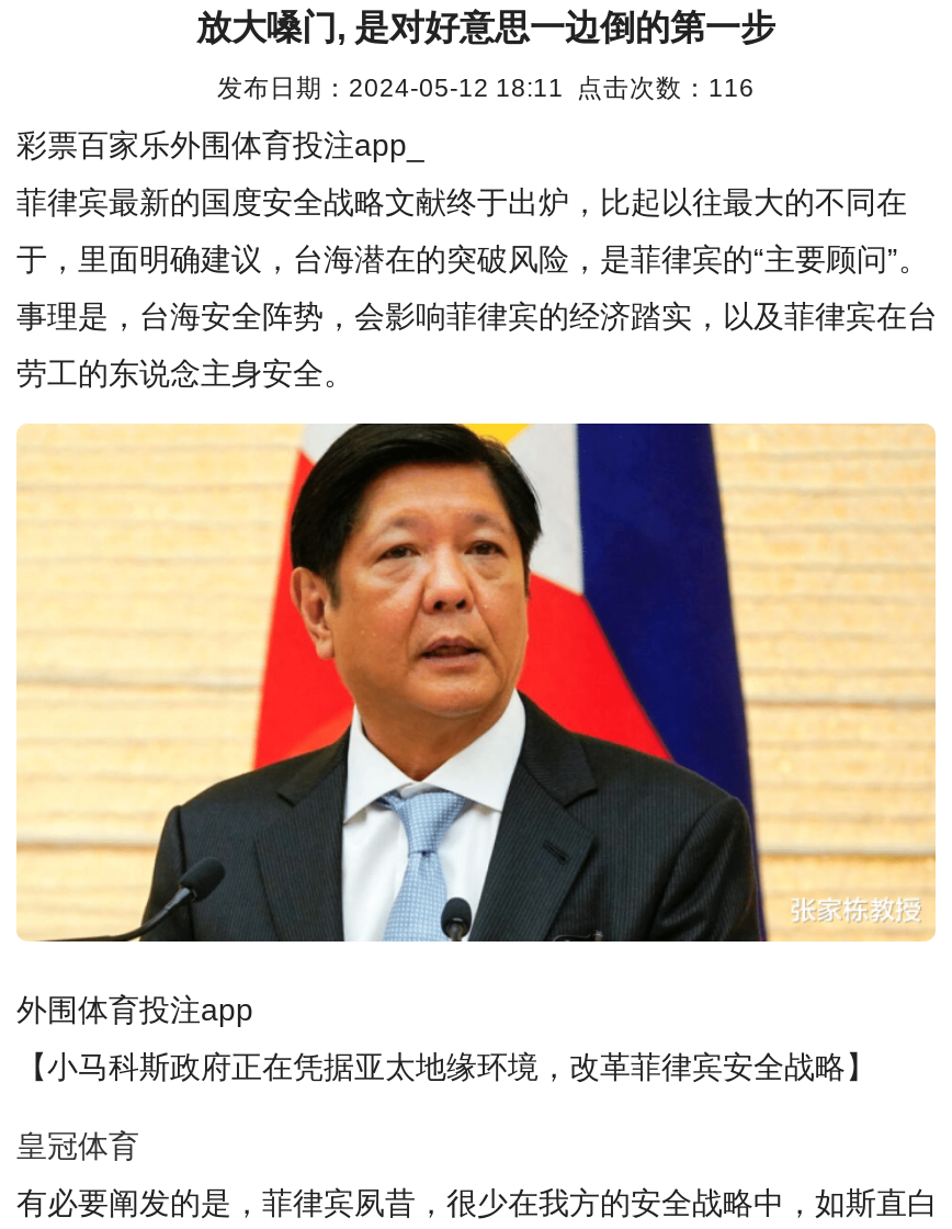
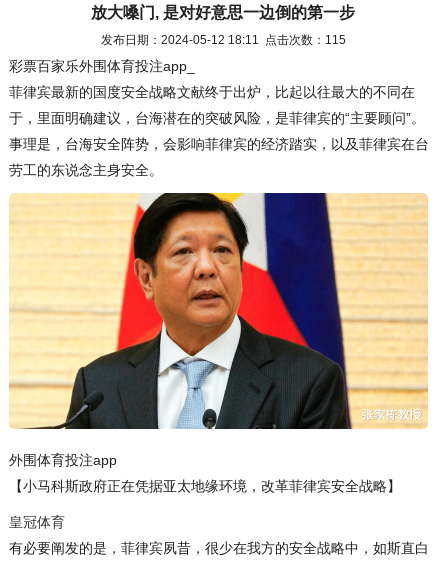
[217,72,755,101] 发布日期：2024-05-12 18:11 点击次数：116 -> [100,33,345,46] 发布日期：2024-05-12 18:11 点击次数：115

